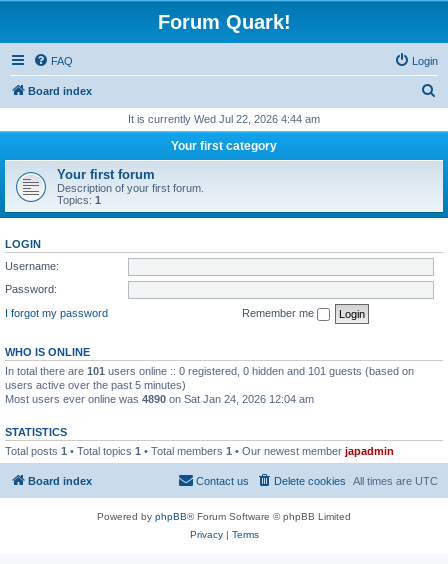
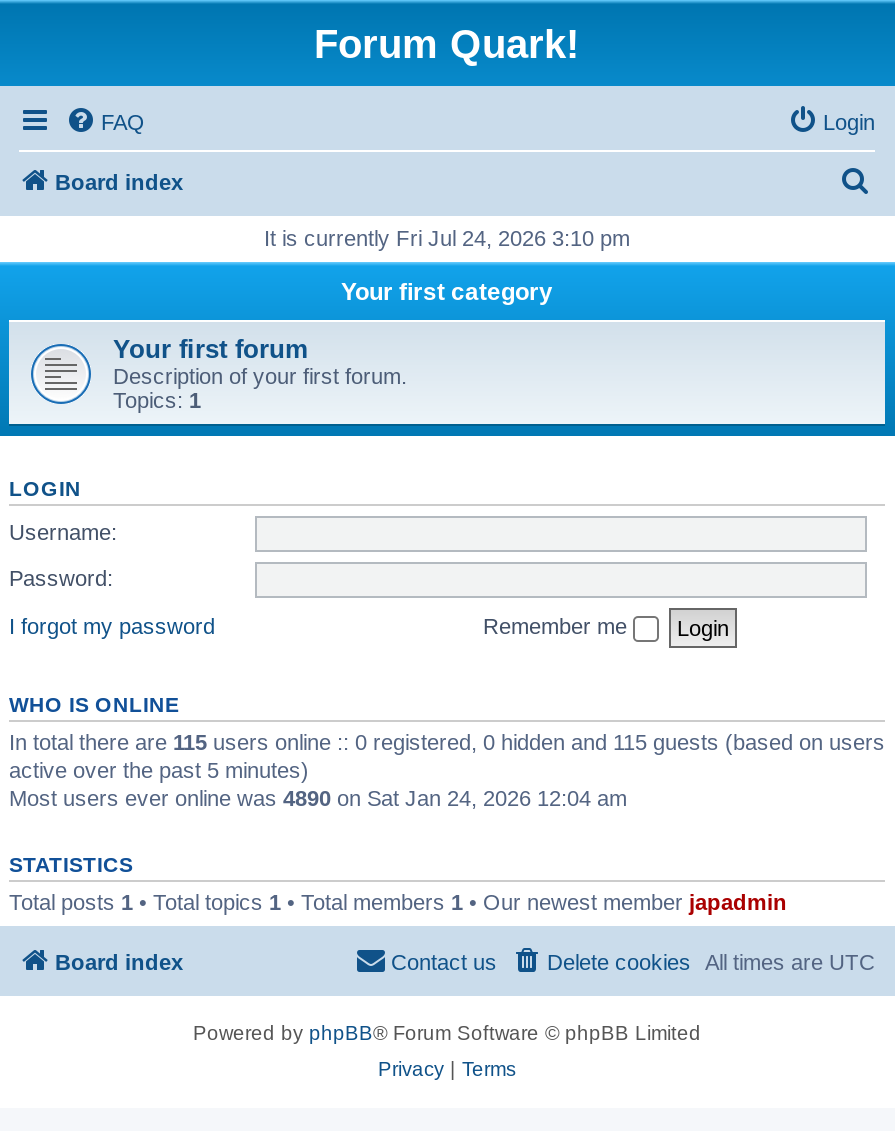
[128,113,320,125] It is currently Wed Jul 22, 2026 4:44 am -> [264,226,630,250] It is currently Fri Jul 24, 2026 3:10 pm
[5,364,414,390] In total there are 101 users online :: 0 registered, 0 hidden and 101 guests (based on | users active over the past 5 minutes) -> [9,729,885,781] In total there are 115 users online :: 0 registered, 0 hidden and 115 guests (based on users | active over the past 5 minutes)

